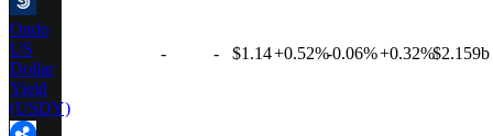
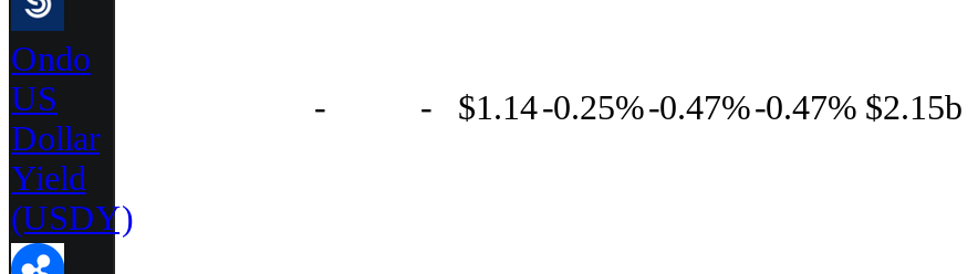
[232,44,490,63] $1.14 +0.52%-0.06% +0.32%$2.159b -> [458,89,963,126] $1.14 -0.25% -0.47% -0.47% $2.15b

